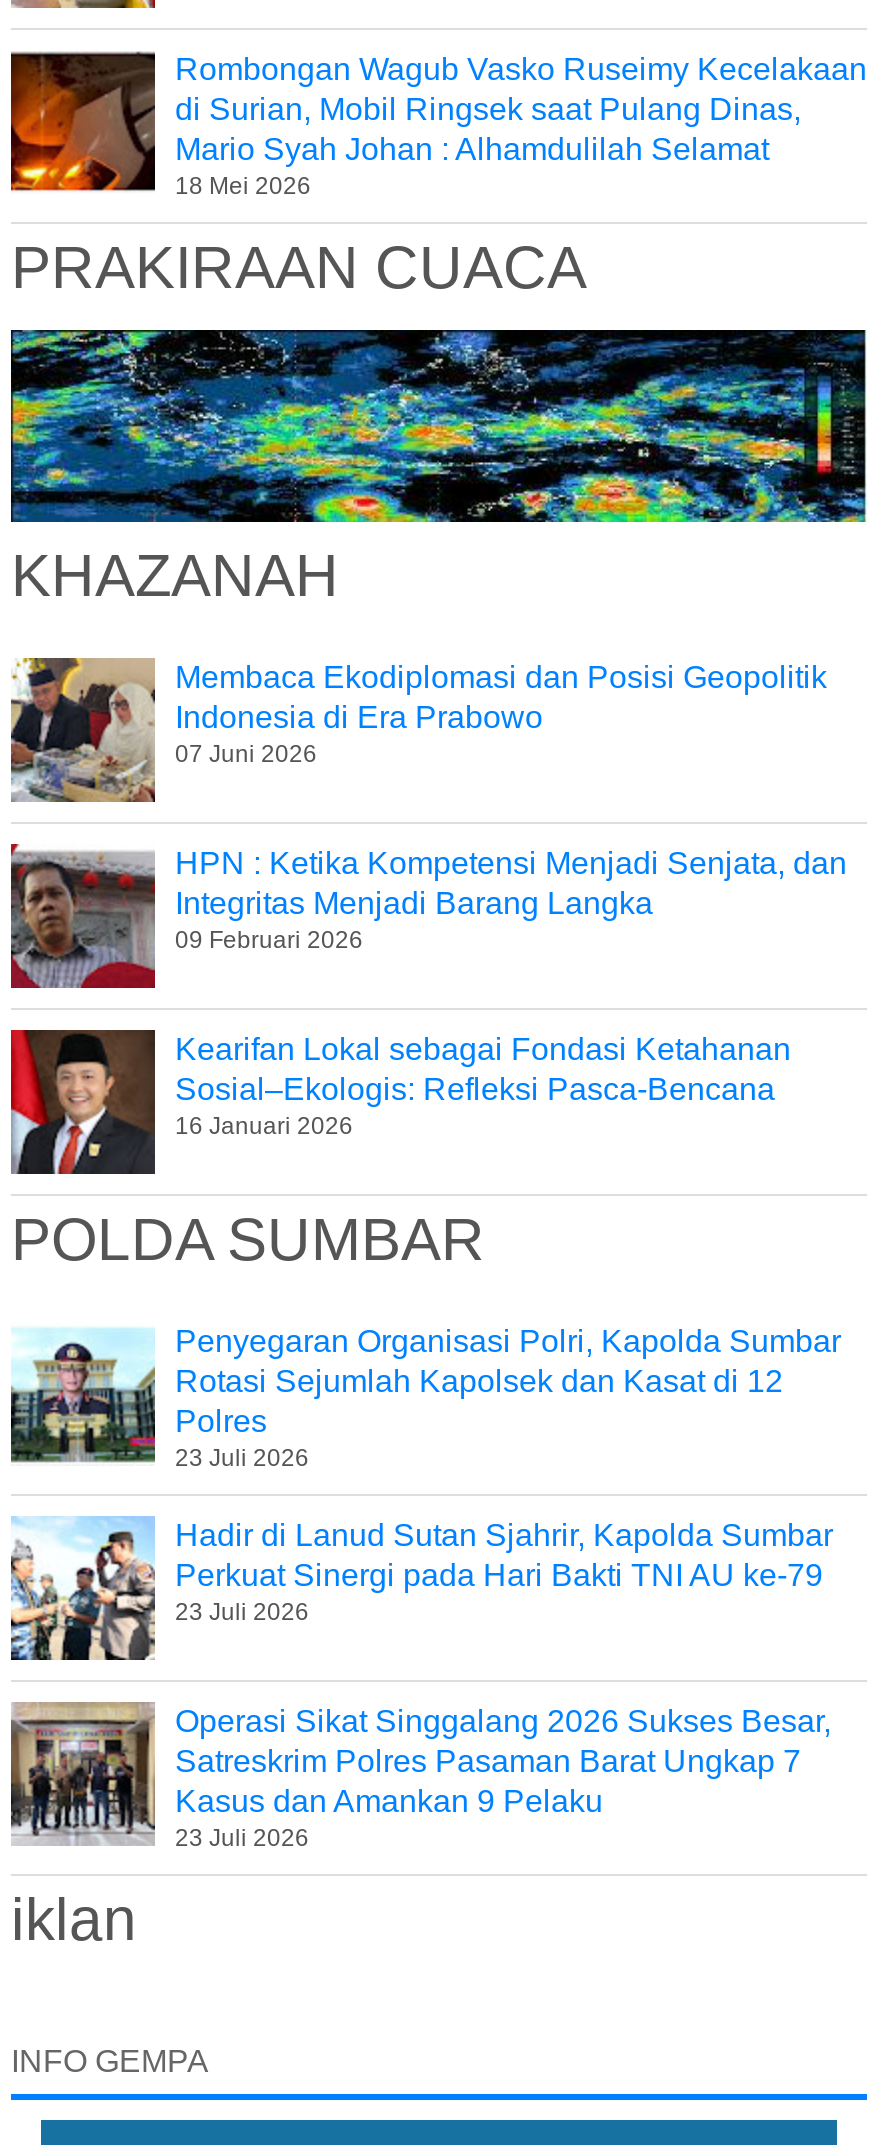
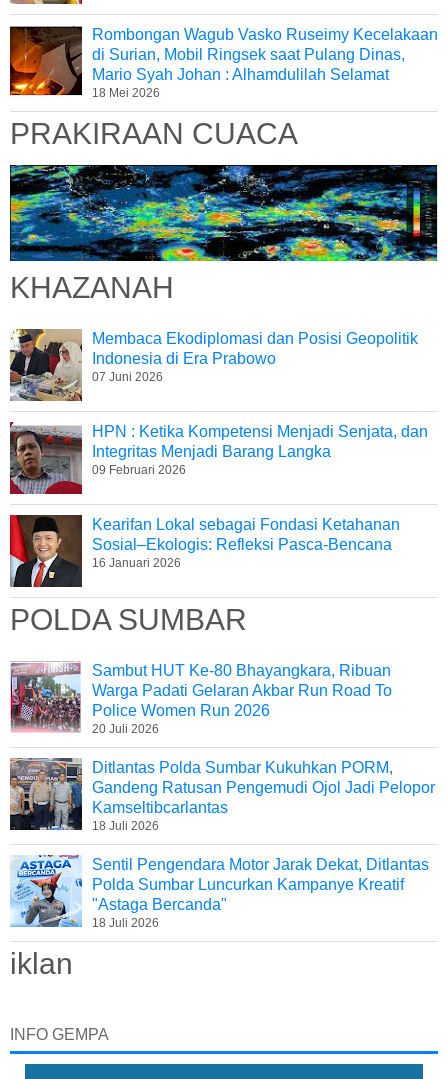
[9,1323,841,1471] [image] | Penyegaran Organisasi Polri, Kapolda Sumbar | Rotasi Sejumlah Kapolsek dan Kasat di 12 | Polres | 23 Juli 2026 -> [10,661,392,735] [image] | Sambut HUT Ke-80 Bhayangkara, Ribuan | Warga Padati Gelaran Akbar Run Road To | Police Women Run 2026 | 20 Juli 2026
[11,1516,833,1662] [image] | Hadir di Lanud Sutan Sjahrir, Kapolda Sumbar | Perkuat Sinergi pada Hari Bakti TNI AU ke-79 | 23 Juli 2026 -> [9,757,435,832] [image] | Ditlantas Polda Sumbar Kukuhkan PORM, | Gandeng Ratusan Pengemudi Ojol Jadi Pelopor | Kamseltibcarlantas | 18 Juli 2026
[9,1700,831,1851] [image] | Operasi Sikat Singgalang 2026 Sukses Besar, | Satreskrim Polres Pasaman Barat Ungkap 7 | Kasus dan Amankan 9 Pelaku | 23 Juli 2026 -> [10,855,429,929] [image] | Sentil Pengendara Motor Jarak Dekat, Ditlantas | Polda Sumbar Luncurkan Kampanye Kreatif | "Astaga Bercanda" | 18 Juli 2026

